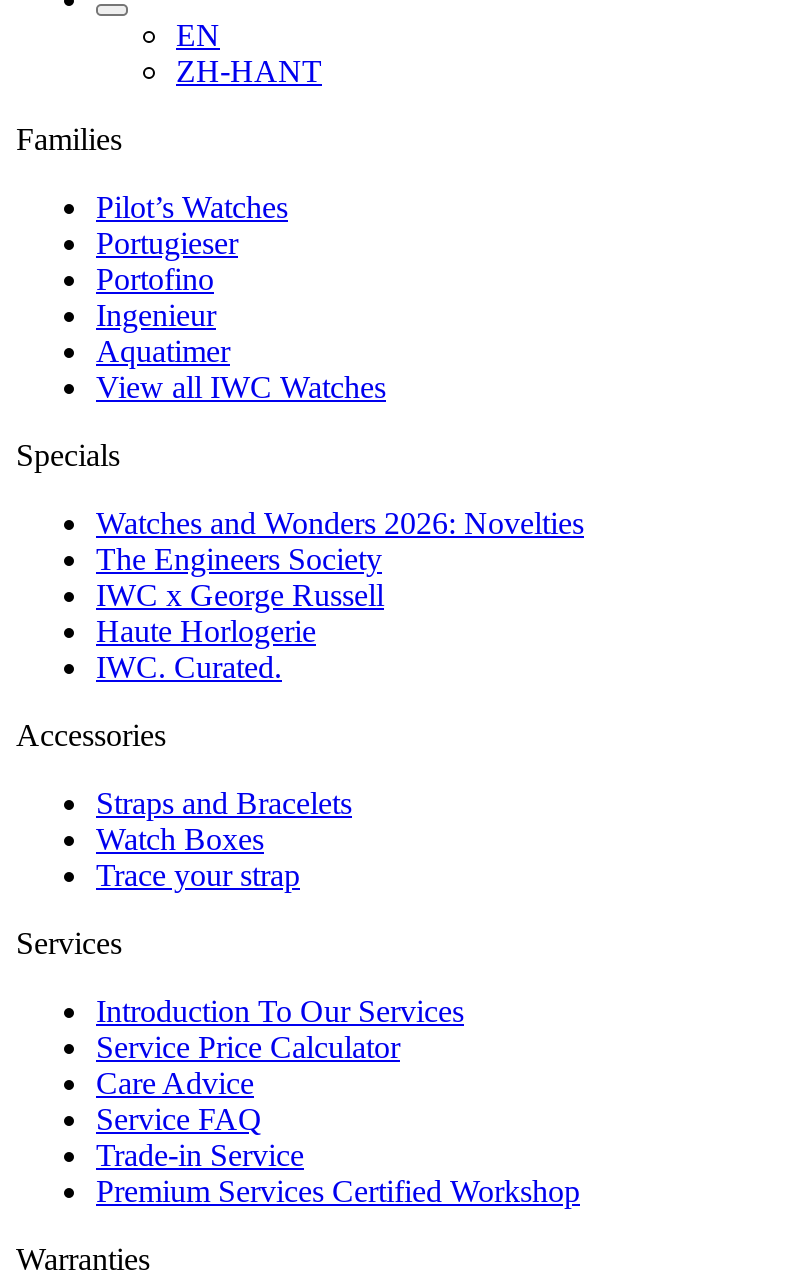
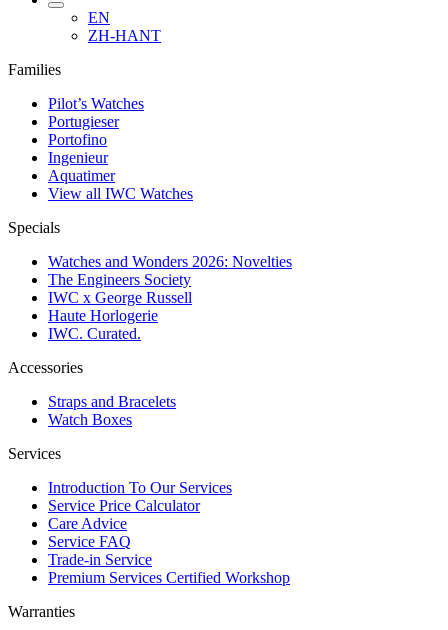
[96,859,300,893] Trace your strap -> none

